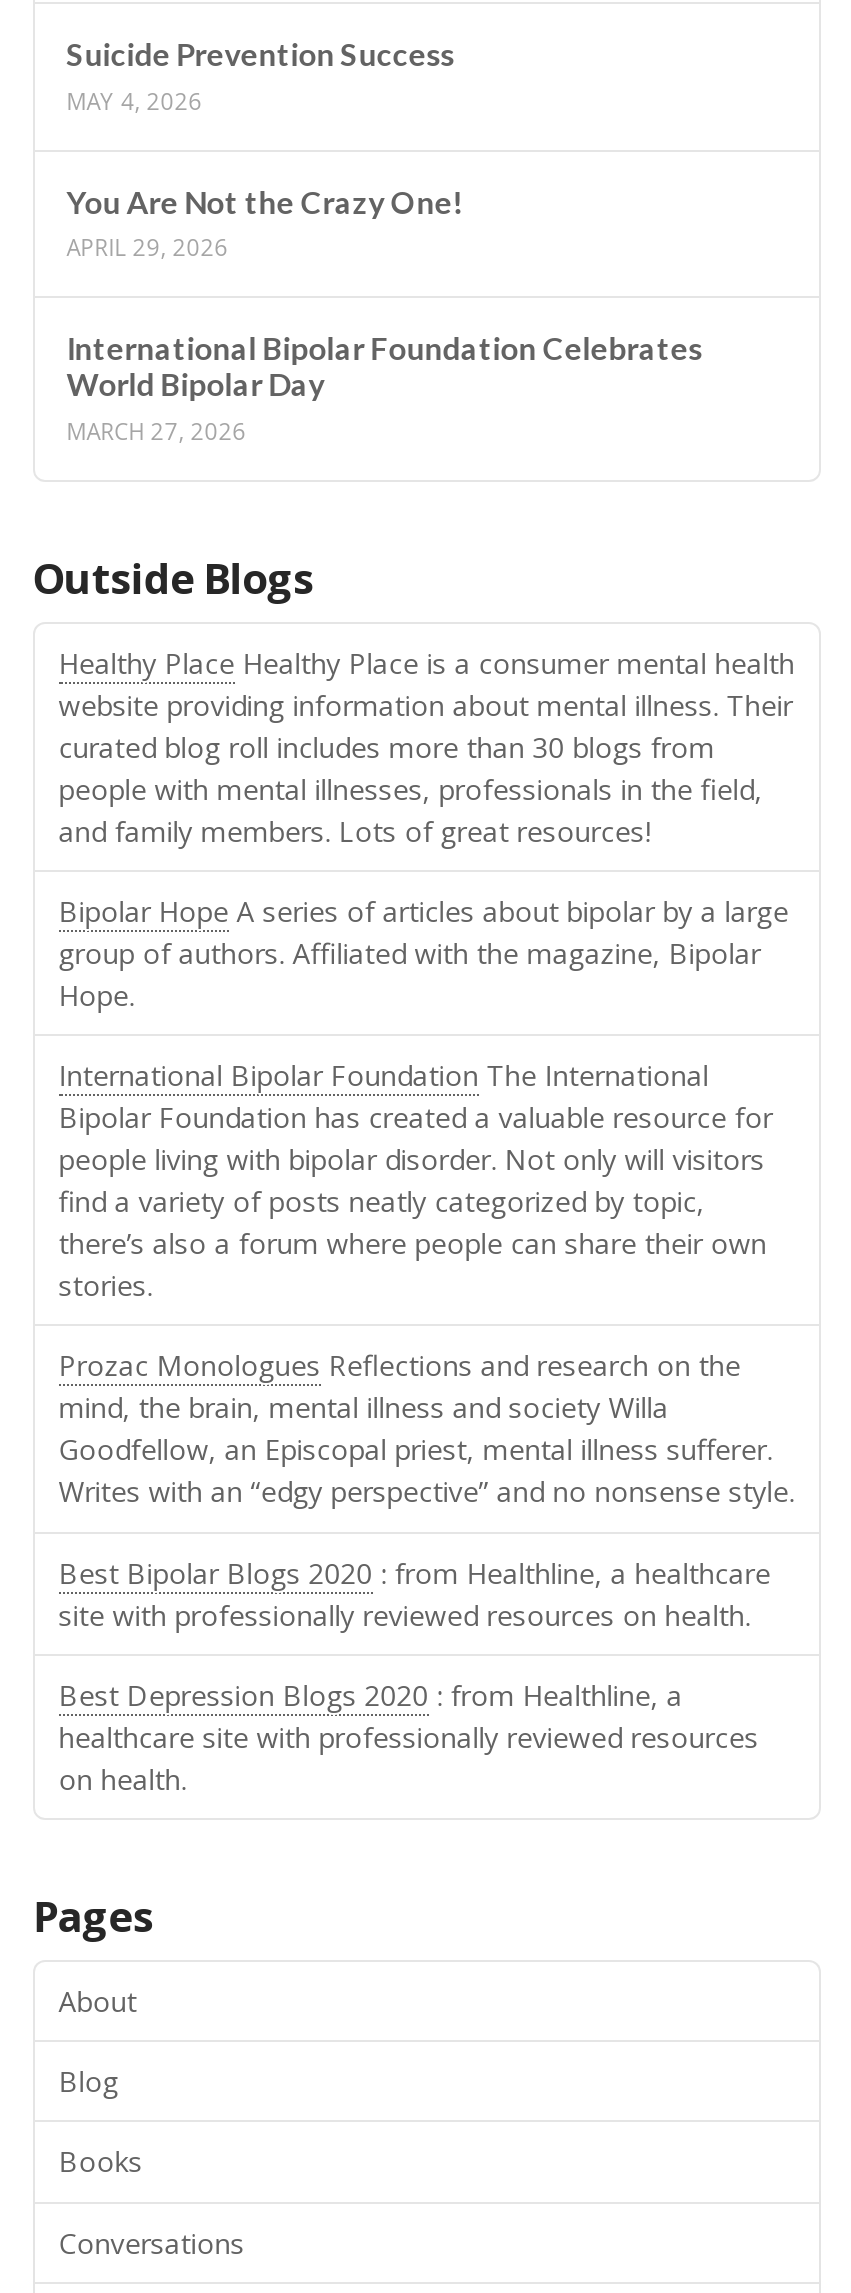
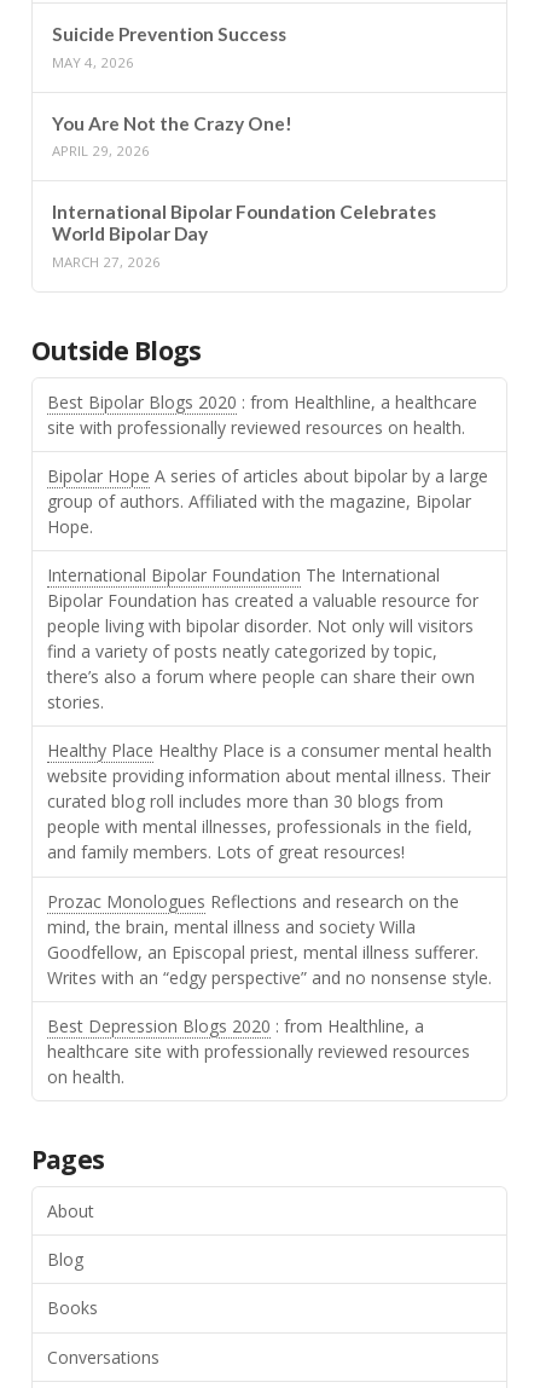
moved [59,644,795,850] -> [47,739,491,864]: Healthy Place Healthy Place is a consumer mental health | website providing information about mental illness. Their | curated blog roll includes more than 30 blogs from | people with mental illnesses, professionals in the field, | and family members. Lots of great resources!
moved [59,892,789,1305] -> [47,464,488,714]: Bipolar Hope A series of articles about bipolar by a large | group of authors. Affiliated with the magazine, Bipolar | Hope. | ... | there’s also a forum where people can share their own | stories.
moved [59,1347,795,1511] -> [47,890,491,989]: Prozac Monologues Reflections and research on the | mind, the brain, mental illness and society Willa | Goodfellow, an Episcopal priest, mental illness sufferer. | Writes with an “edgy perspective” and no nonsense style.
moved [59,1553,771,1633] -> [47,390,477,439]: Best Bipolar Blogs 2020: from Healthline, a healthcare | site with professionally reviewed resources on health.

